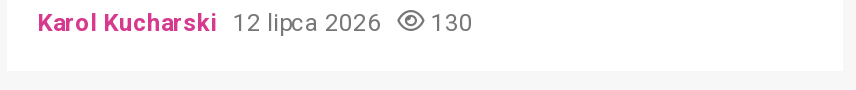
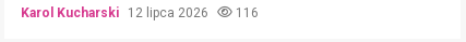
[37,9,473,37] Karol Kucharski 12 lipca 2026 130 -> [21,5,259,20] Karol Kucharski 12 lipca 2026 116

